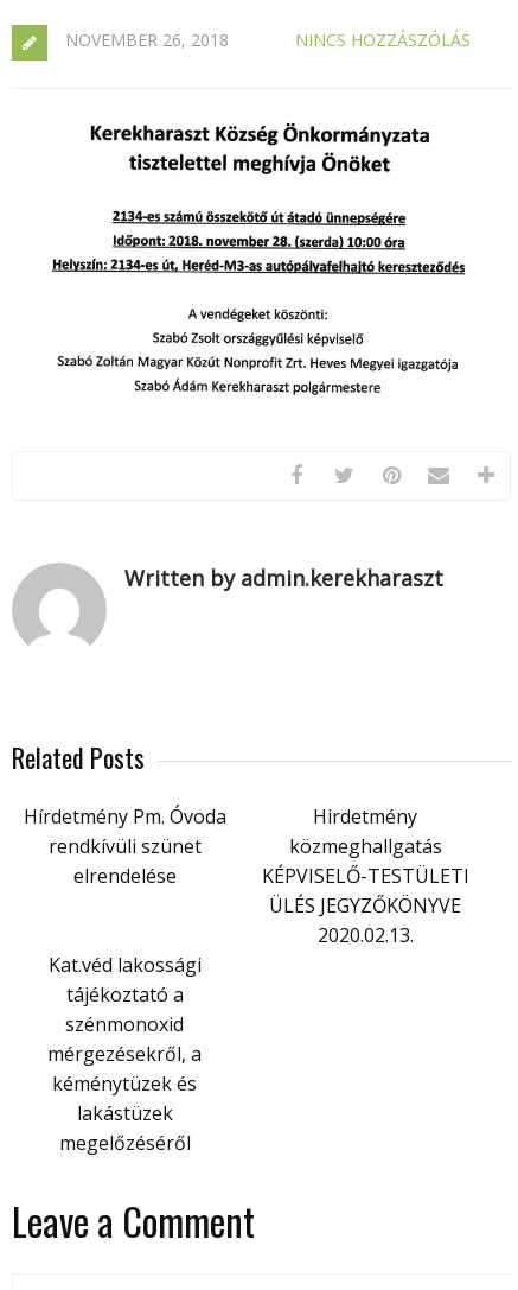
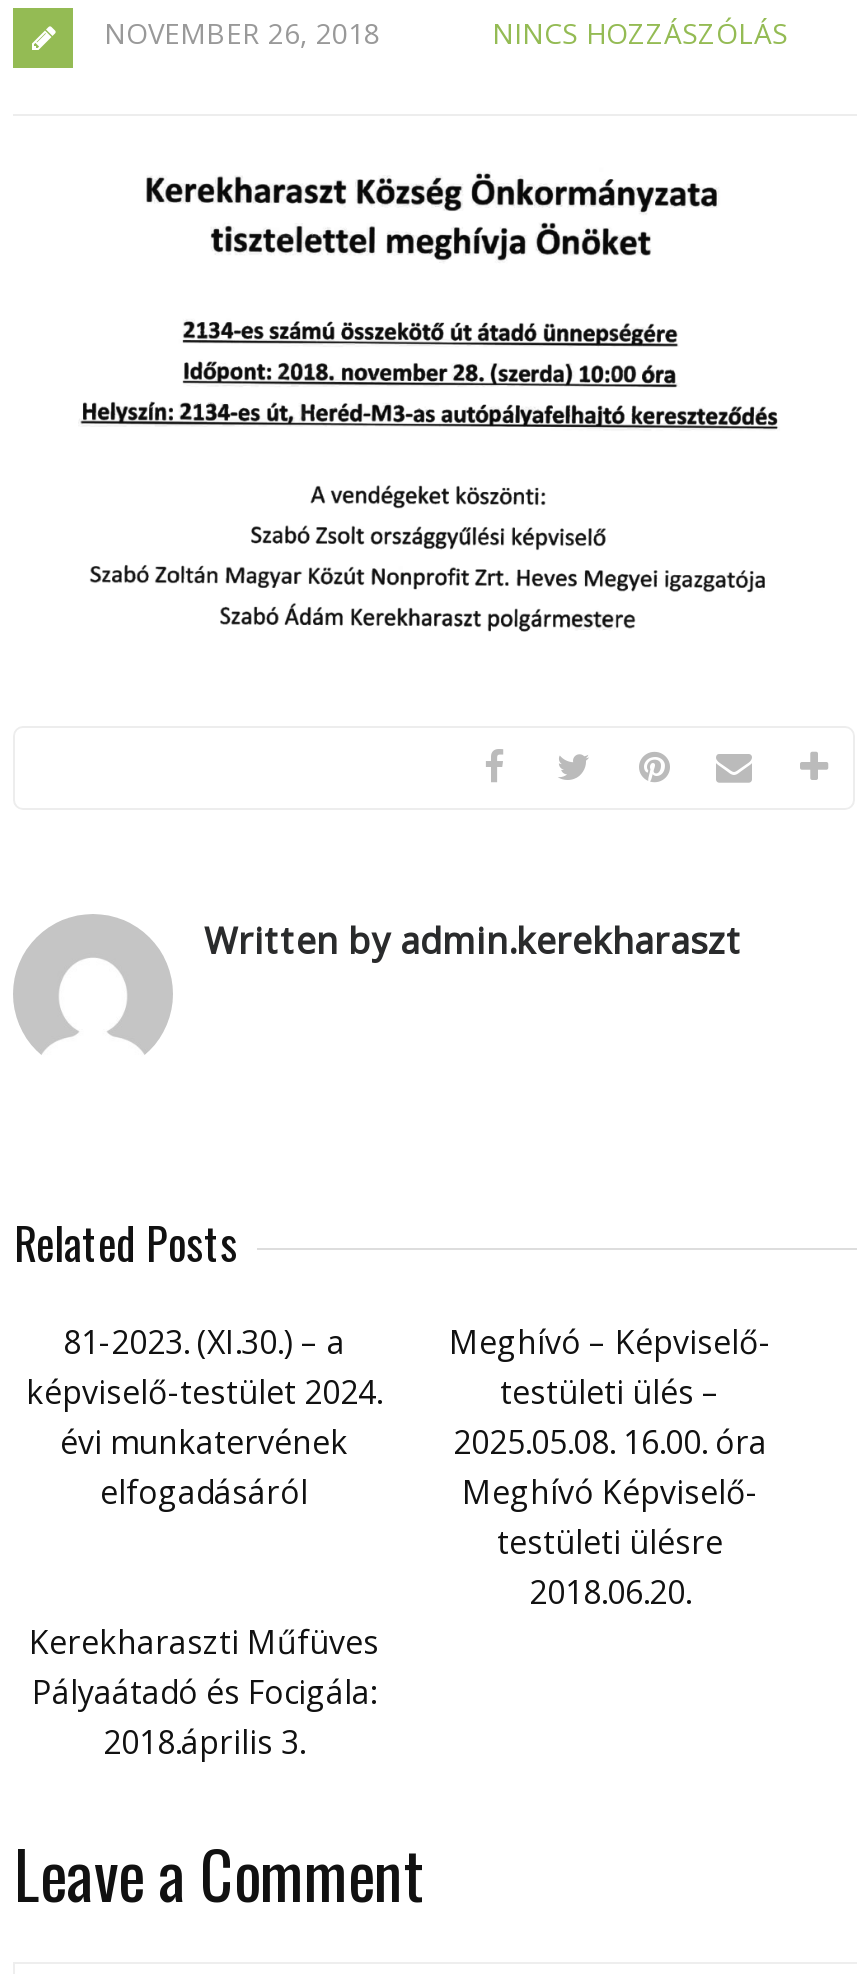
[24,804,226,889] Hírdetmény Pm. Óvoda | rendkívüli szünet | elrendelése -> [26,1321,382,1515] 81-2023. (XI.30.) – a | képviselő-testület 2024. | évi munkatervének | elfogadásáról
[48,804,469,1156] Hirdetmény | közmeghallgatás | KÉPVISELŐ-TESTÜLETI | ÜLÉS JEGYZŐKÖNYVE | 2020.02.13. | Kat.véd lakossági | tájékoztató a | szénmonoxid | mérgezésekről, a | kéménytüzek és | lakástüzek | megelőzéséről -> [29,1321,771,1765] Meghívó – Képviselő- | testületi ülés – | 2025.05.08. 16.00. óra | Meghívó Képviselő- | testületi ülésre | 2018.06.20. | Kerekharaszti Műfüves | Pályaátadó és Focigála: | 2018.április 3.

